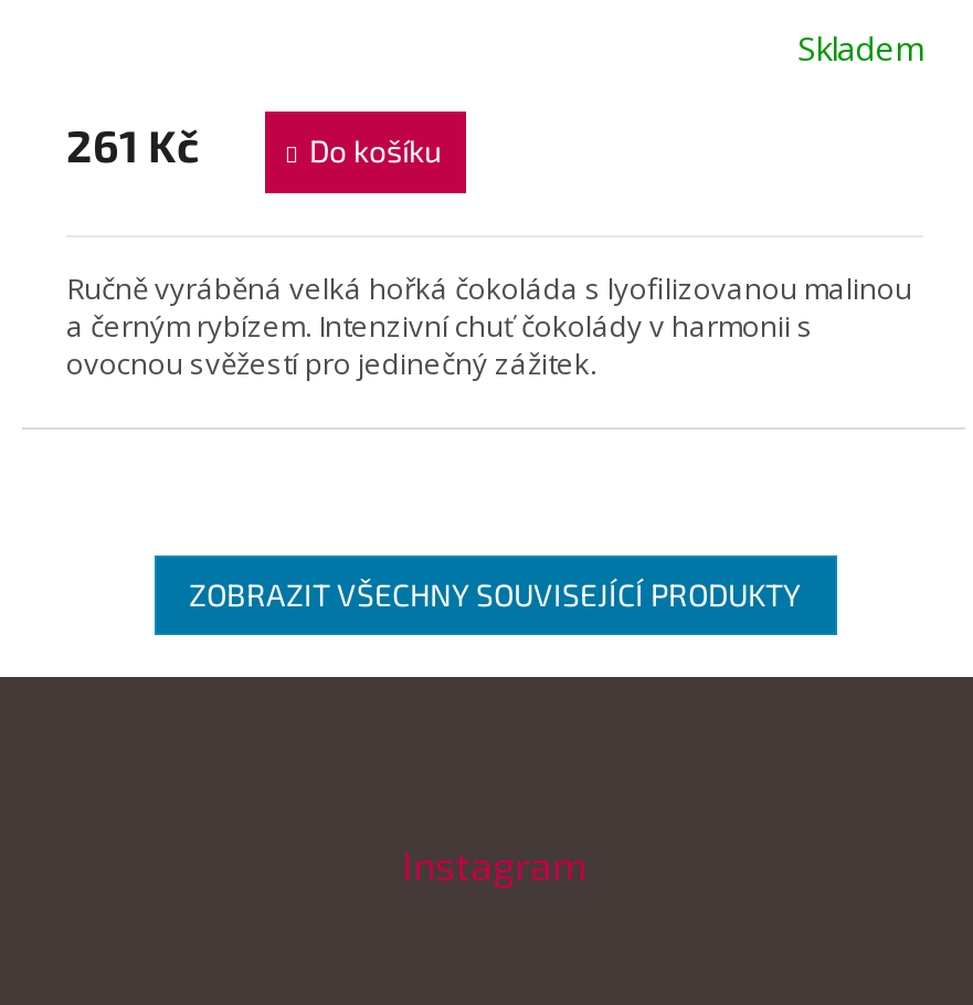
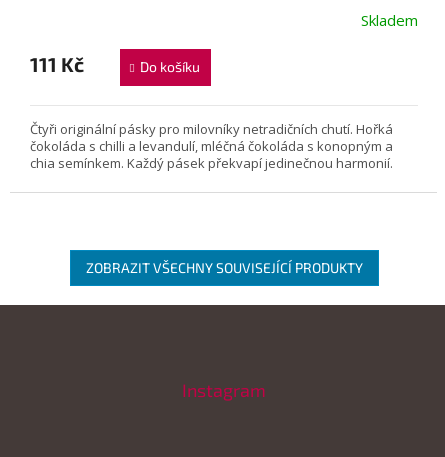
[66,119,199,172] 261 Kč -> [30,52,84,76] 111 Kč
[66,269,912,384] Ručně vyráběná velká hořká čokoláda s lyofilizovanou malinou | a černým rybízem. Intenzivní chuť čokolády v harmonii s | ovocnou svěžestí pro jedinečný zážitek. -> [30,120,393,172] Čtyři originální pásky pro milovníky netradičních chutí. Hořká | čokoláda s chilli a levandulí, mléčná čokoláda s konopným a | chia semínkem. Každý pásek překvapí jedinečnou harmonií.

